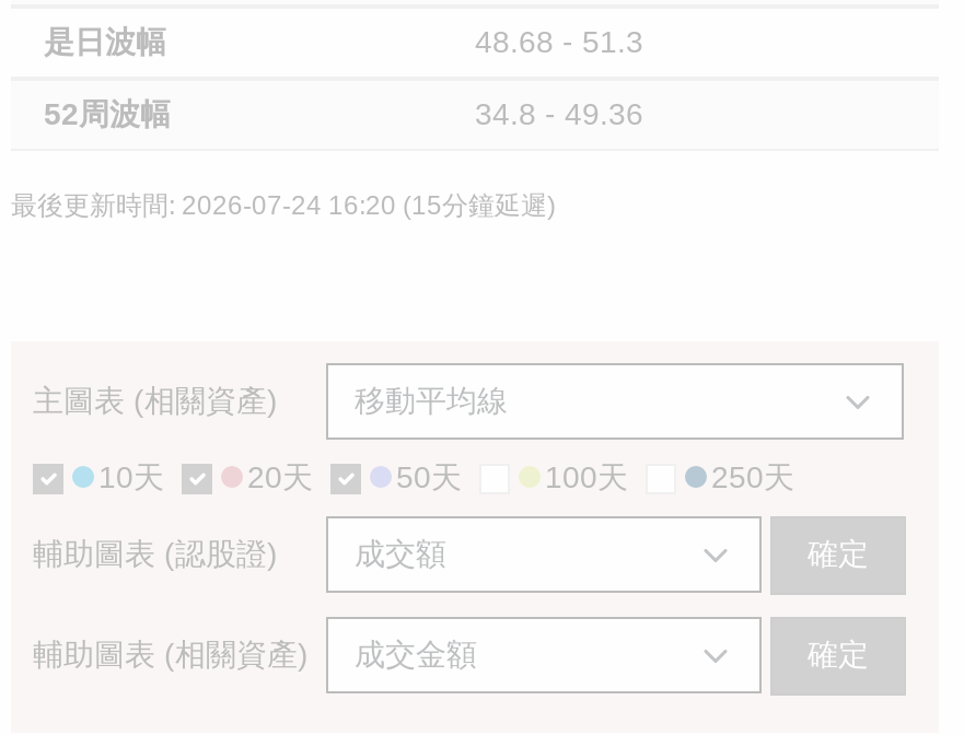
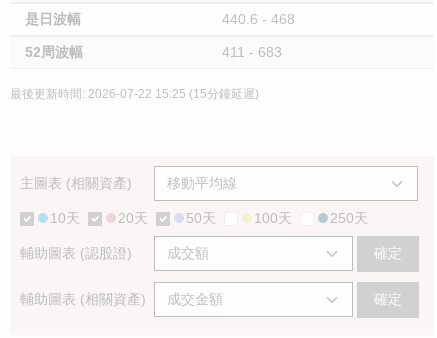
[475,24,643,59] 48.68 - 51.3 -> [222,11,295,27] 440.6 - 468
[475,96,643,131] 34.8 - 49.36 -> [222,44,282,60] 411 - 683
[11,190,556,221] 最後更新時間: 2026-07-24 16:20 (15分鐘延遲) -> [10,87,259,101] 最後更新時間: 2026-07-22 15:25 (15分鐘延遲)

